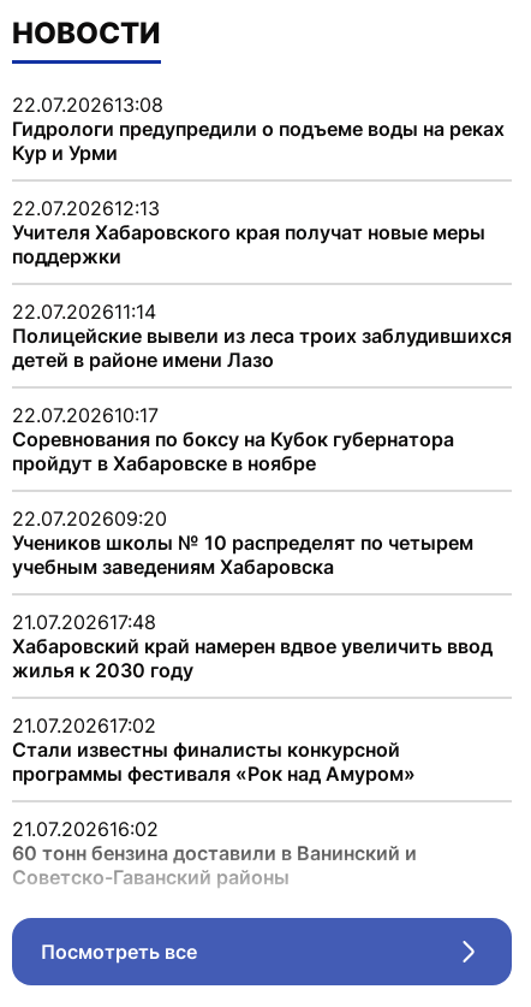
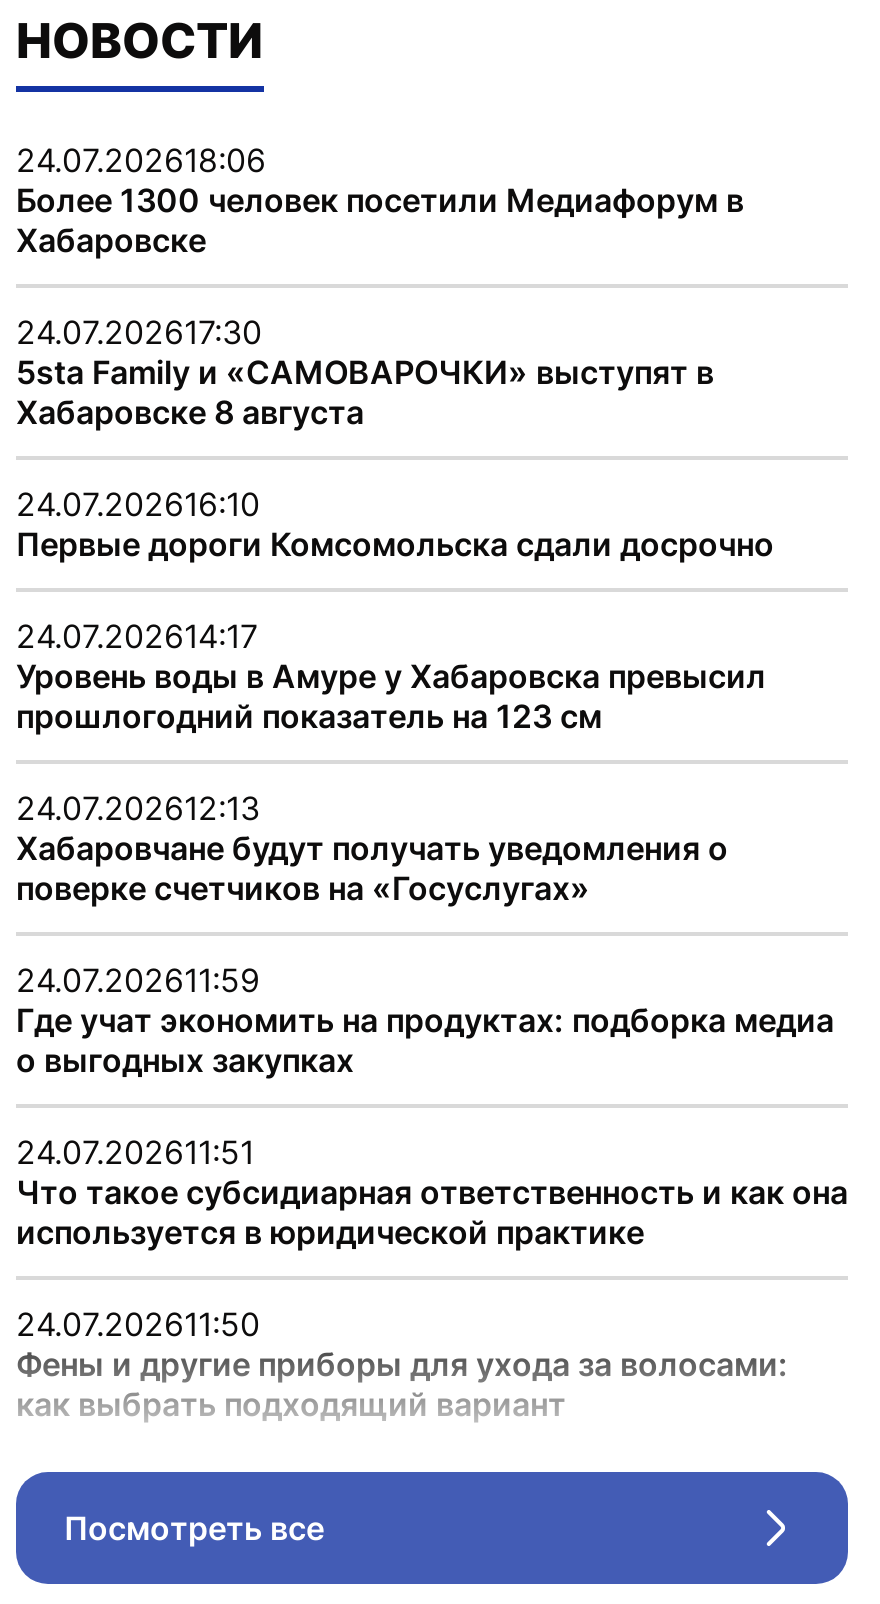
[12,93,505,165] 22.07.202613:08 | Гидрологи предупредили о подъеме воды на реках | Кур и Урми -> [16,140,744,260] 24.07.202618:06 | Более 1300 человек посетили Медиафорум в | Хабаровске
[12,196,485,268] 22.07.202612:13 | Учителя Хабаровского края получат новые меры | поддержки -> [16,312,714,432] 24.07.202617:30 | 5sta Family и «САМОВАРОЧКИ» выступят в | Хабаровске 8 августа
[12,300,512,372] 22.07.202611:14 | Полицейские вывели из леса троих заблудившихся | детей в районе имени Лазо -> [16,484,774,564] 24.07.202616:10 | Первые дороги Комсомольска сдали досрочно
[12,403,454,475] 22.07.202610:17 | Соревнования по боксу на Кубок губернатора | пройдут в Хабаровске в ноябре -> [16,616,766,736] 24.07.202614:17 | Уровень воды в Амуре у Хабаровска превысил | прошлогодний показатель на 123 см
[12,507,473,579] 22.07.202609:20 | Учеников школы № 10 распределят по четырем | учебным заведениям Хабаровска -> [16,788,728,908] 24.07.202612:13 | Хабаровчане будут получать уведомления о | поверке счетчиков на «Госуслугах»
[12,610,493,682] 21.07.202617:48 | Хабаровский край намерен вдвое увеличить ввод | жилья к 2030 году -> [16,960,834,1080] 24.07.202611:59 | Где учат экономить на продуктах: подборка медиа | о выгодных закупках
[12,713,416,786] 21.07.202617:02 | Стали известны финалисты конкурсной | программы фестиваля «Рок над Амуром» -> [16,1132,848,1252] 24.07.202611:51 | Что такое субсидиарная ответственность и как она | используется в юридической практике
[12,817,417,889] 21.07.202616:02 | 60 тонн бензина доставили в Ванинский и | Советско-Гаванский районы -> [16,1304,788,1424] 24.07.202611:50 | Фены и другие приборы для ухода за волосами: | как выбрать подходящий вариант

